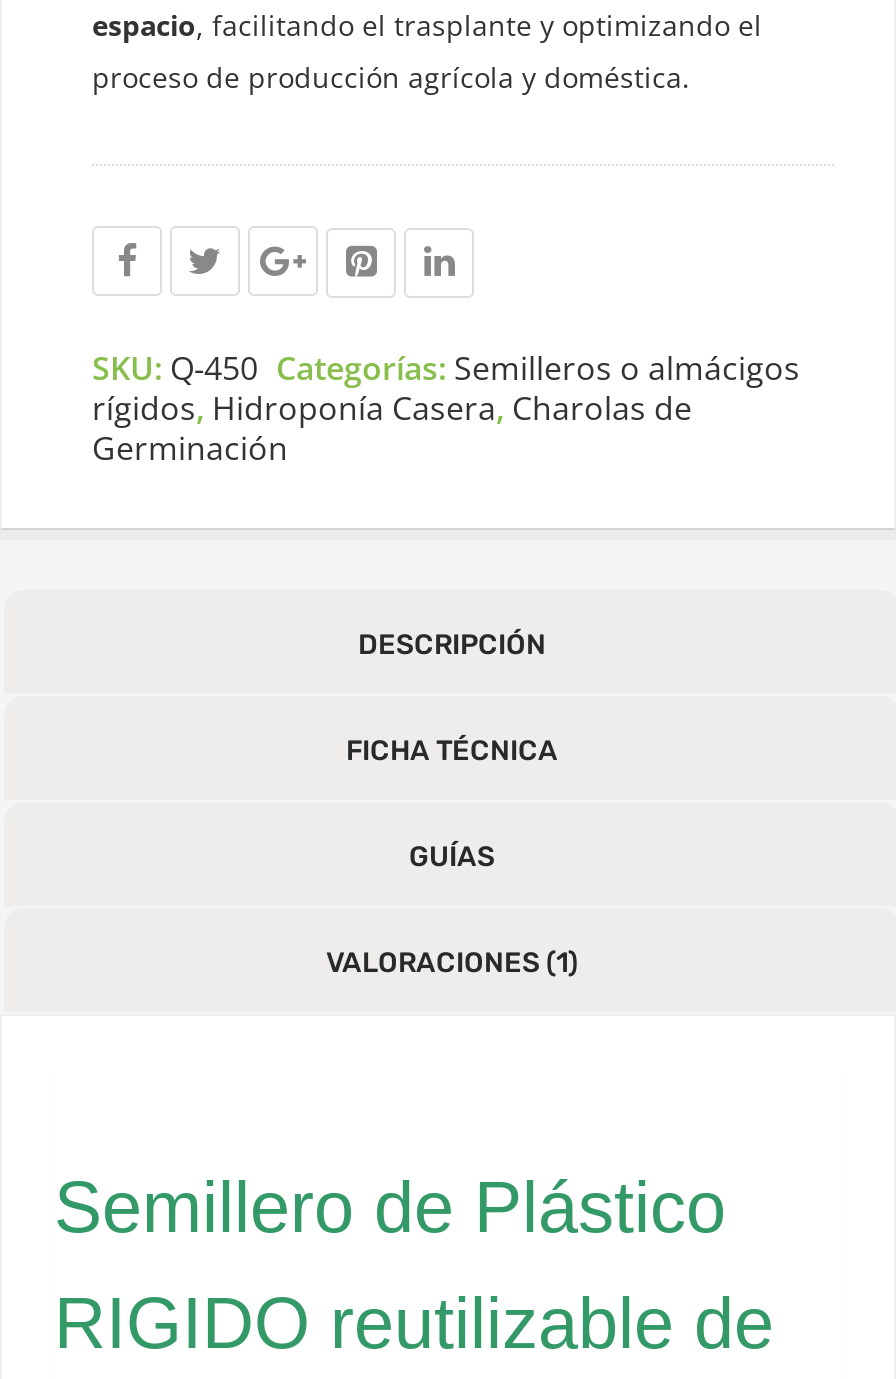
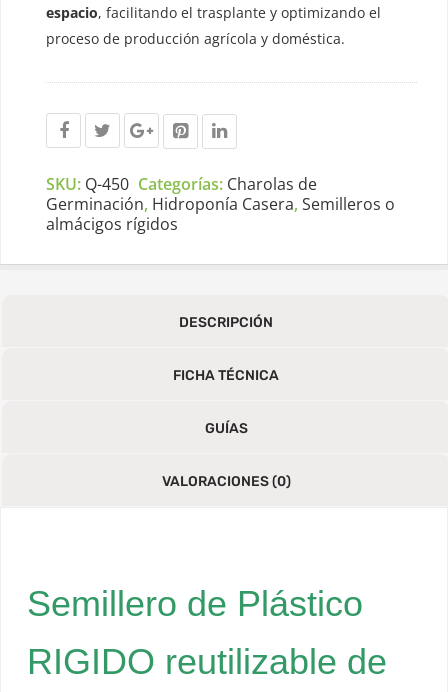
[92,346,800,470] SKU: Q-450 Categorías: Semilleros o almácigos | rígidos, Hidroponía Casera, Charolas de | Germinación -> [46,173,395,235] SKU: Q-450 Categorías: Charolas de | Germinación, Hidroponía Casera, Semilleros o | almácigos rígidos
[326,946,578,980] VALORACIONES (1) -> [161,473,290,490] VALORACIONES (0)

